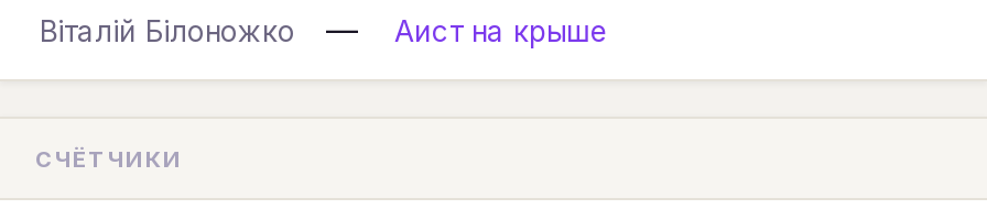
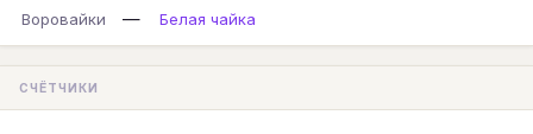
[40,13,295,48] Віталій Білоножко -> [21,9,106,28] Воровайки
[394,13,608,48] Аист на крыше -> [159,9,256,28] Белая чайка

